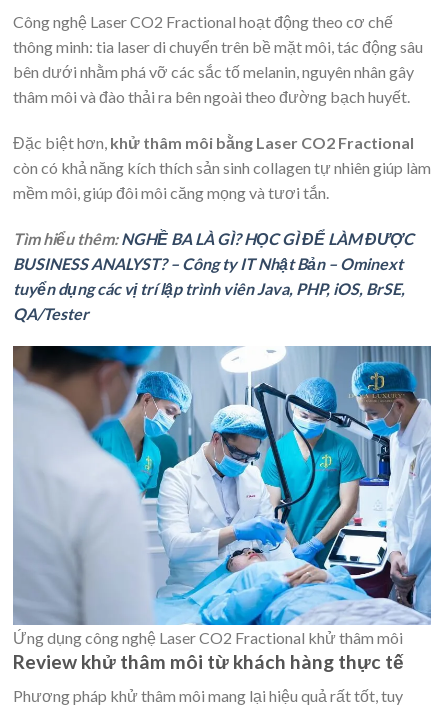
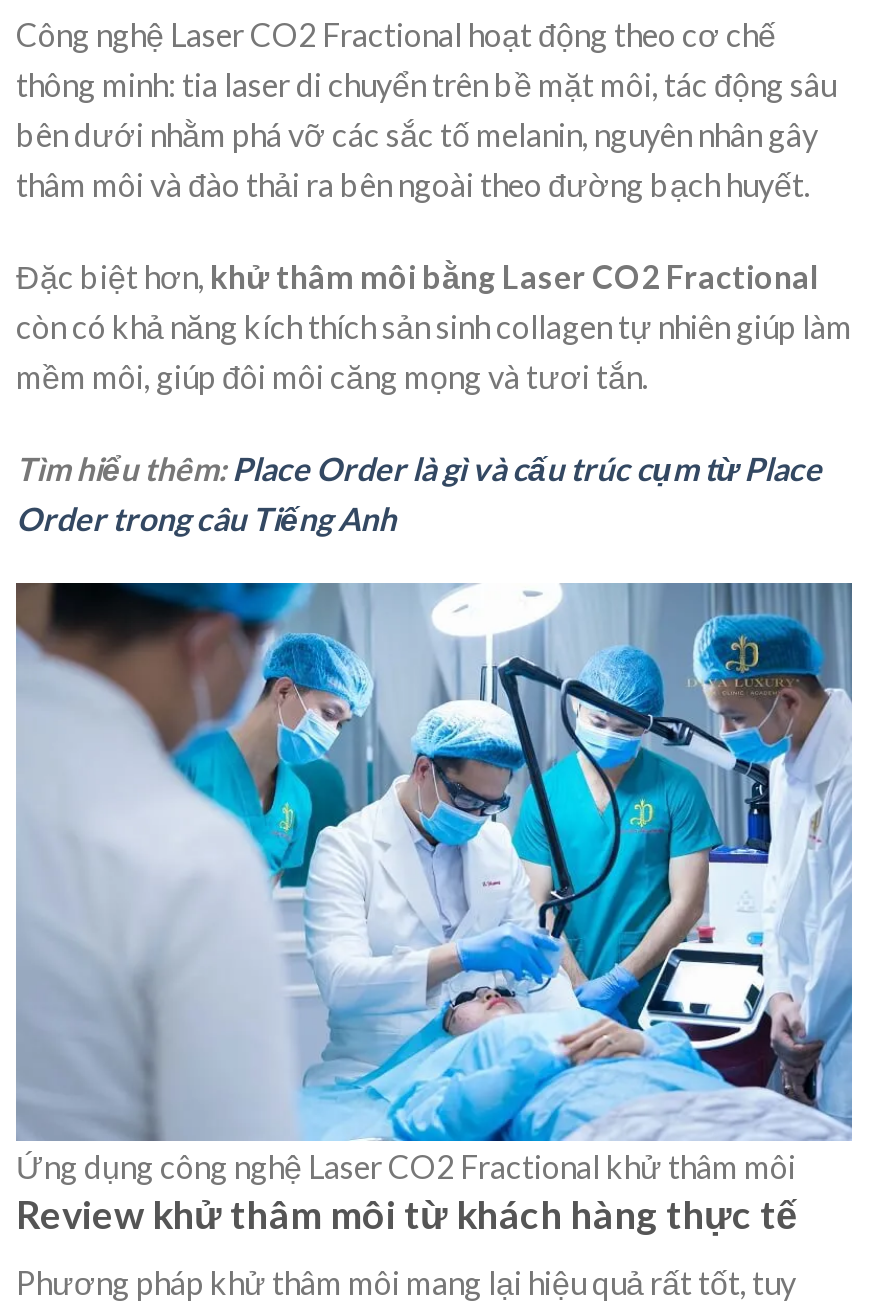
[13,228,414,322] Tìm hiểu thêm: NGHỀ BA LÀ GÌ? HỌC GÌ ĐỂ LÀM ĐƯỢC | BUSINESS ANALYST? – Công ty IT Nhật Bản – Ominext | tuyển dụng các vị trí lập trình viên Java, PHP, iOS, BrSE, | QA/Tester -> [16,448,822,536] Tìm hiểu thêm: Place Order là gì và cấu trúc cụm từ Place | Order trong câu Tiếng Anh

